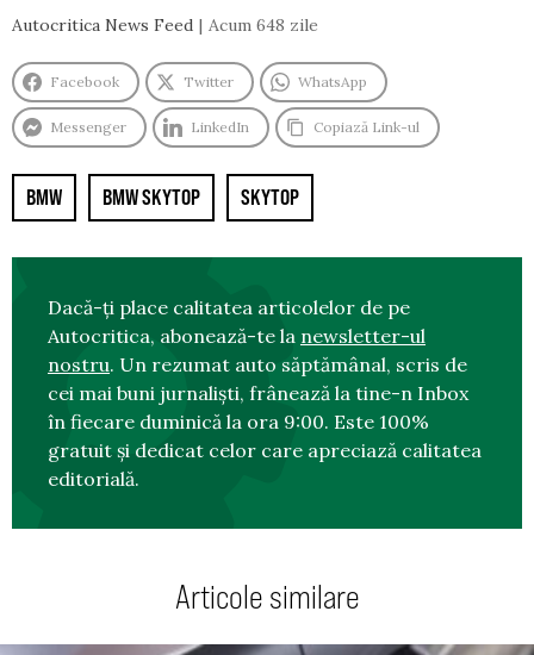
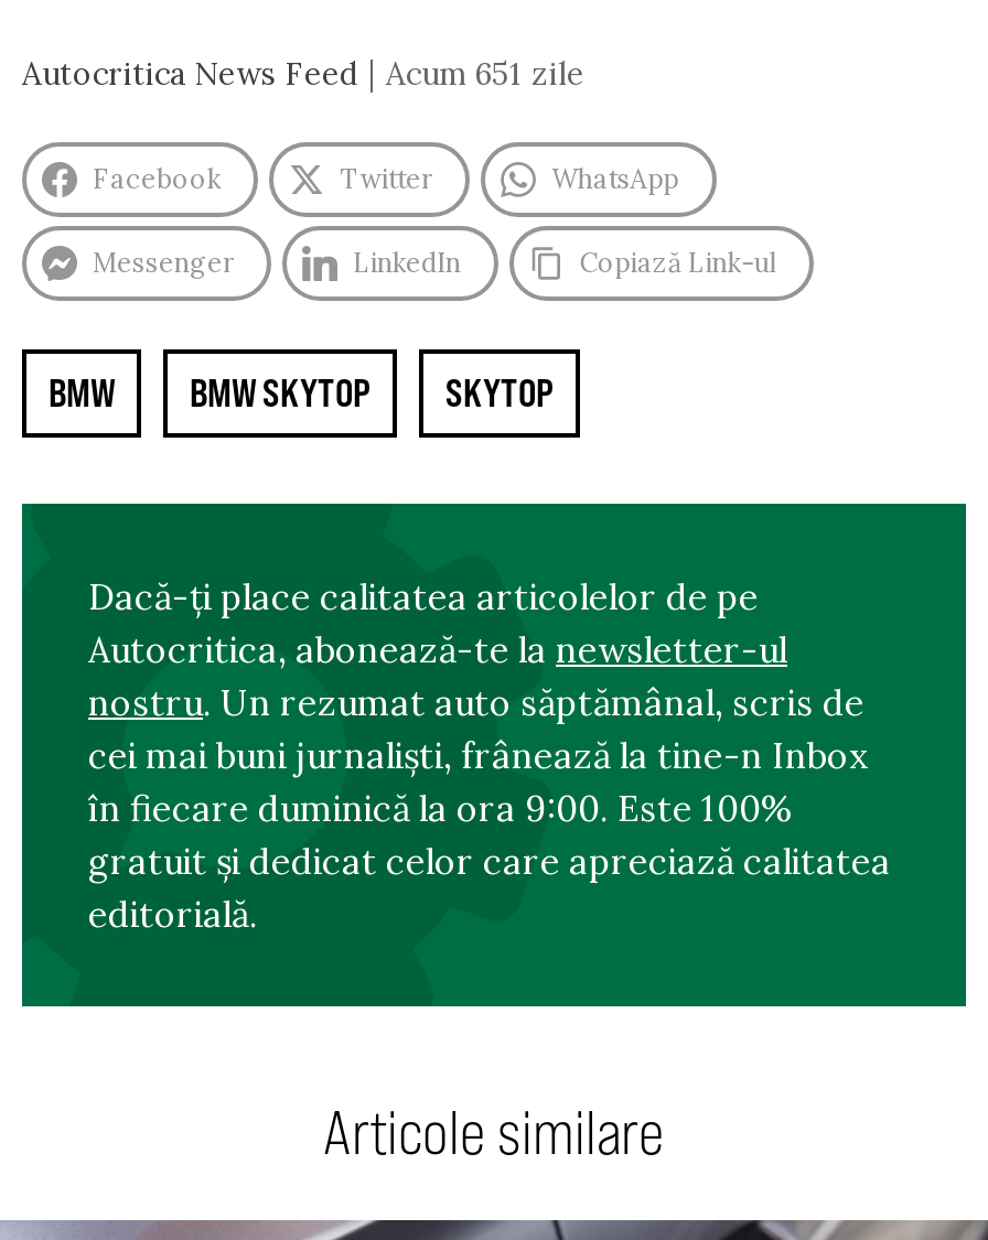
[12,14,318,35] Autocritica News Feed Acum 648 zile -> [22,53,584,93] Autocritica News Feed Acum 651 zile

